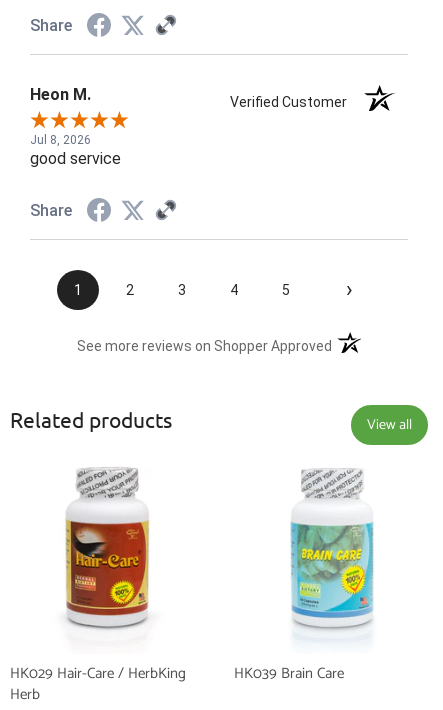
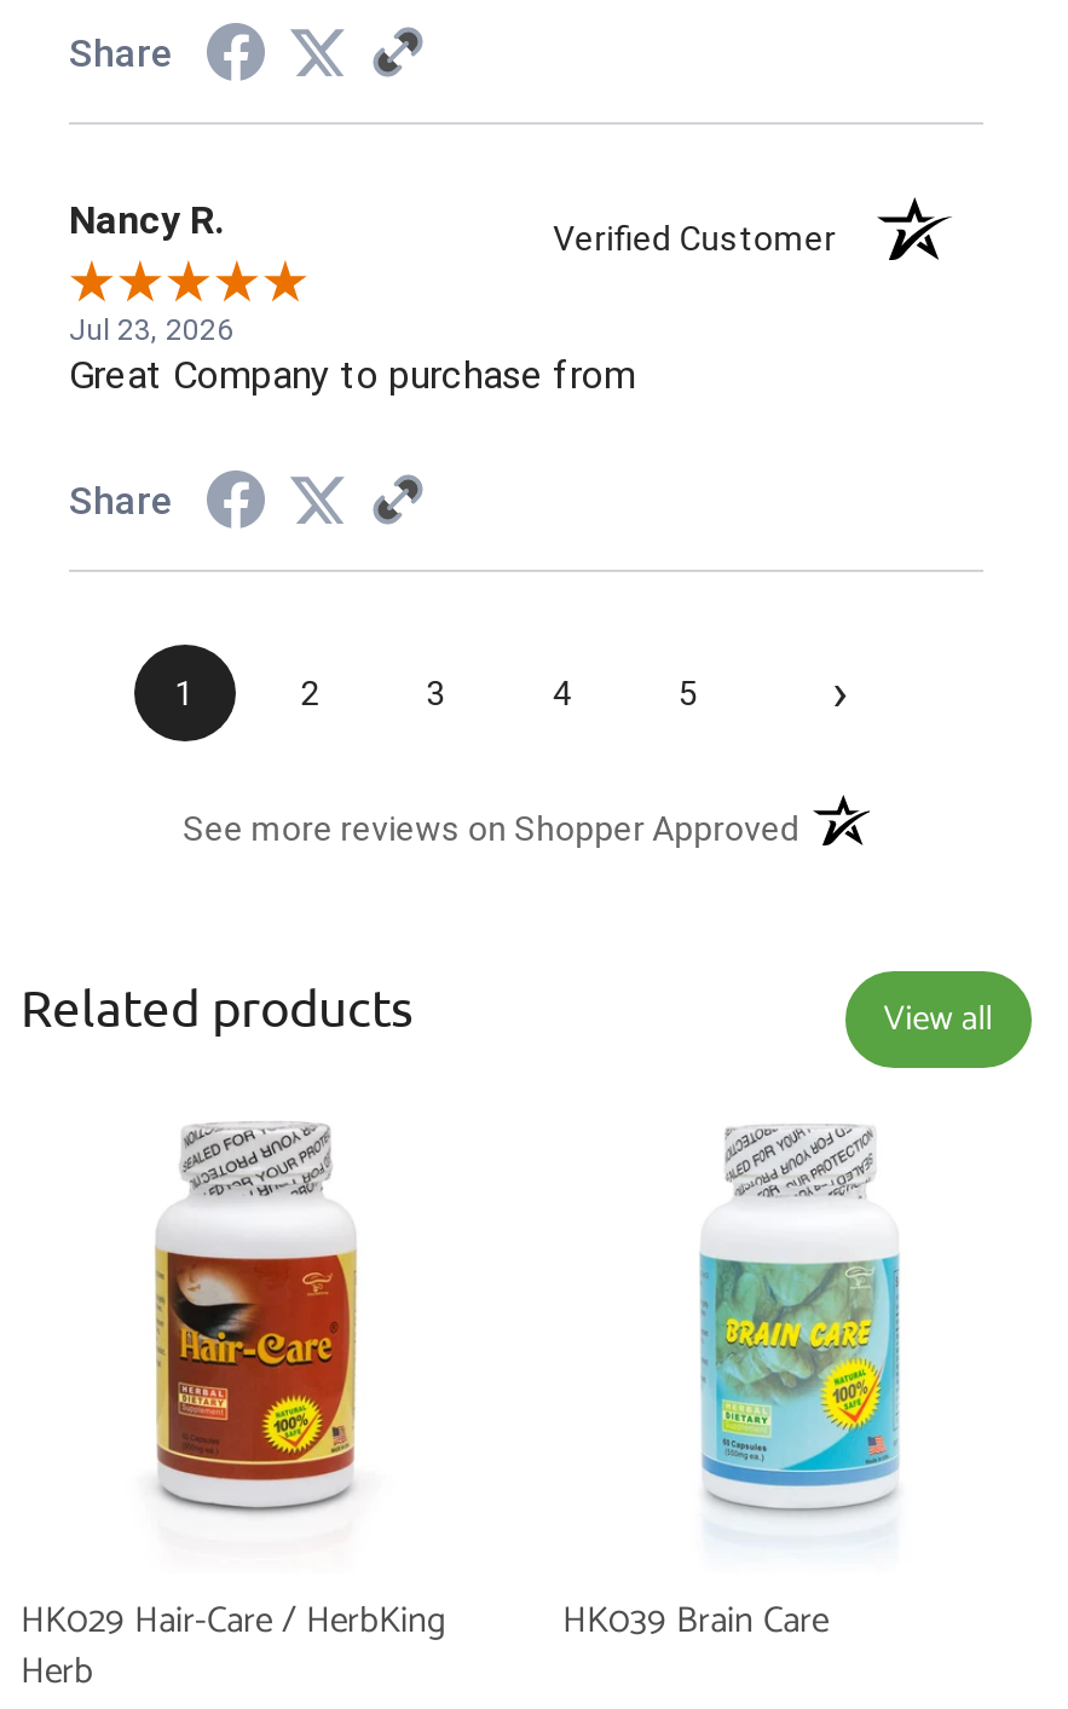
[30,85,91,104] Heon M. -> [69,196,224,242] Nancy R.
[30,133,121,168] Jul 8, 2026 | good service -> [69,313,635,397] Jul 23, 2026 | Great Company to purchase from

